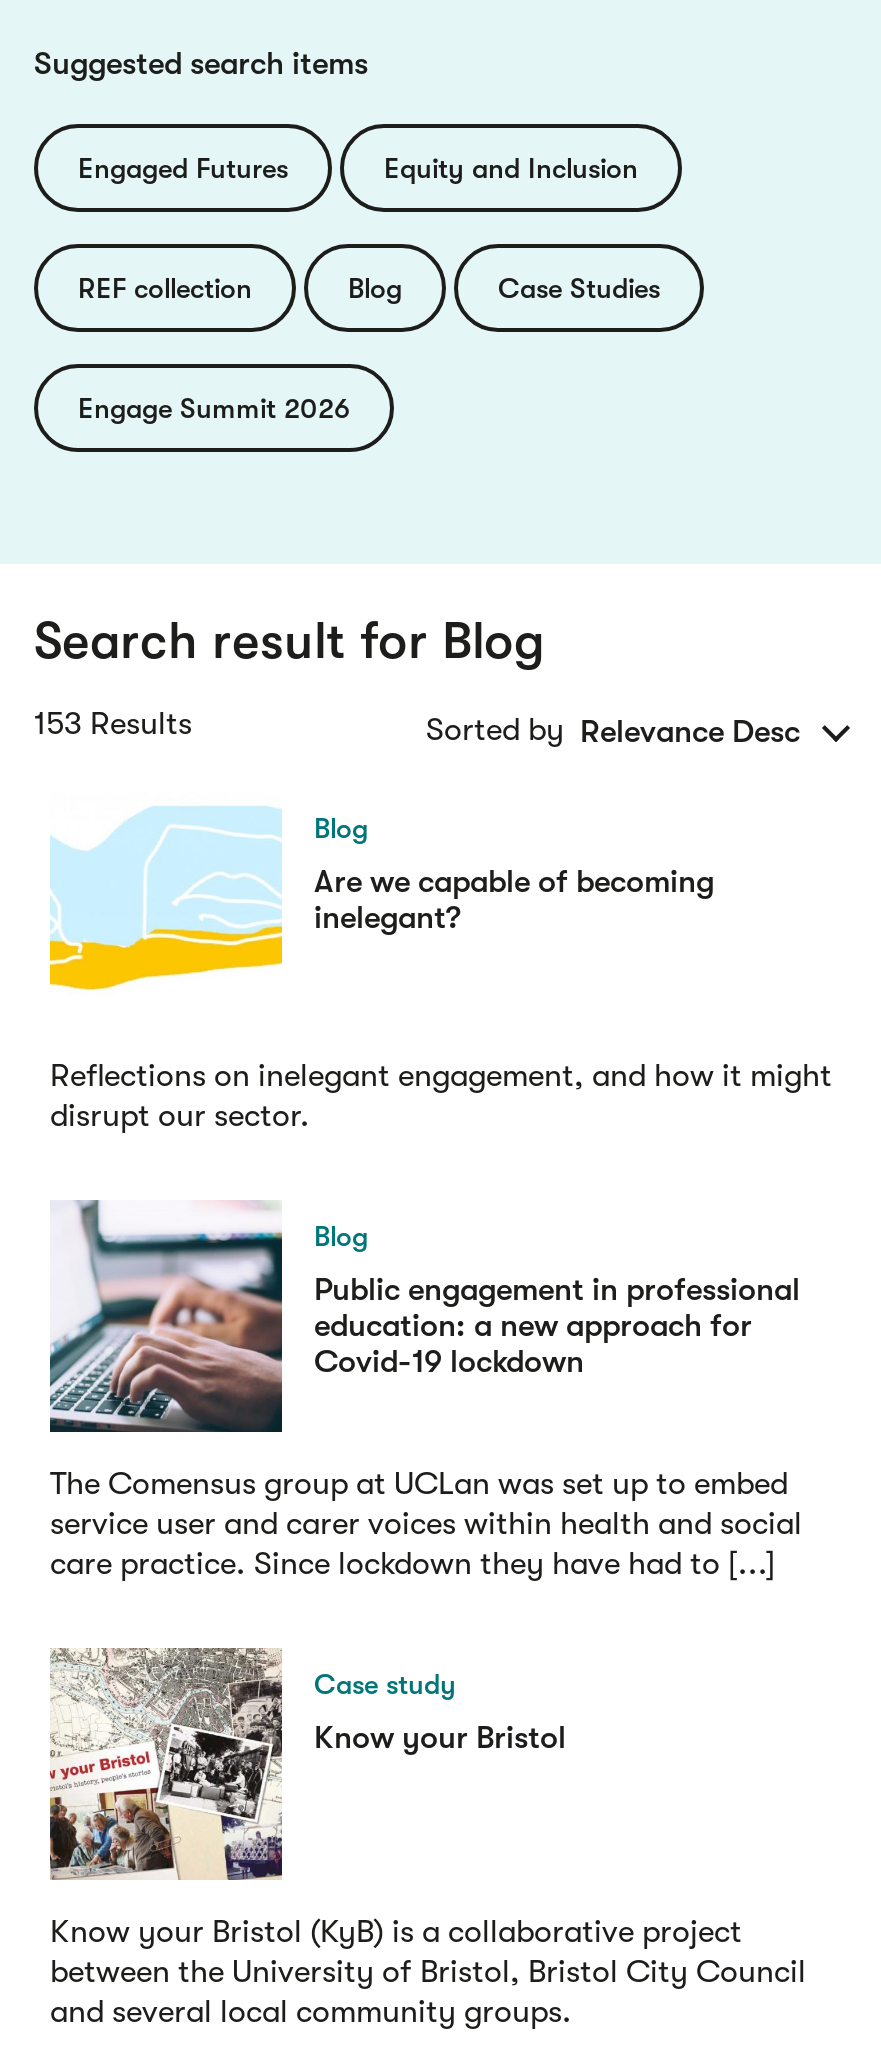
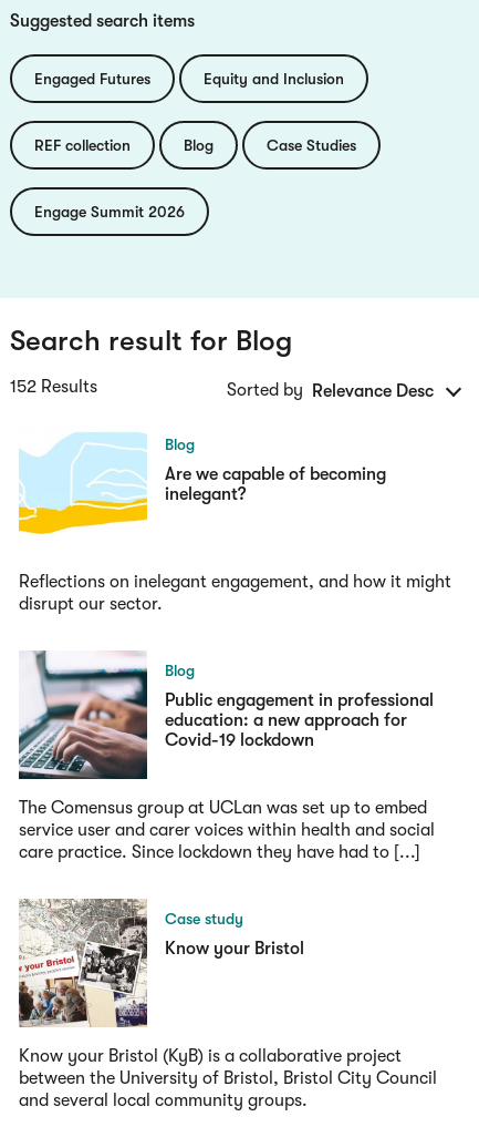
[34,705,192,741] 153 Results -> [10,376,97,396] 152 Results

